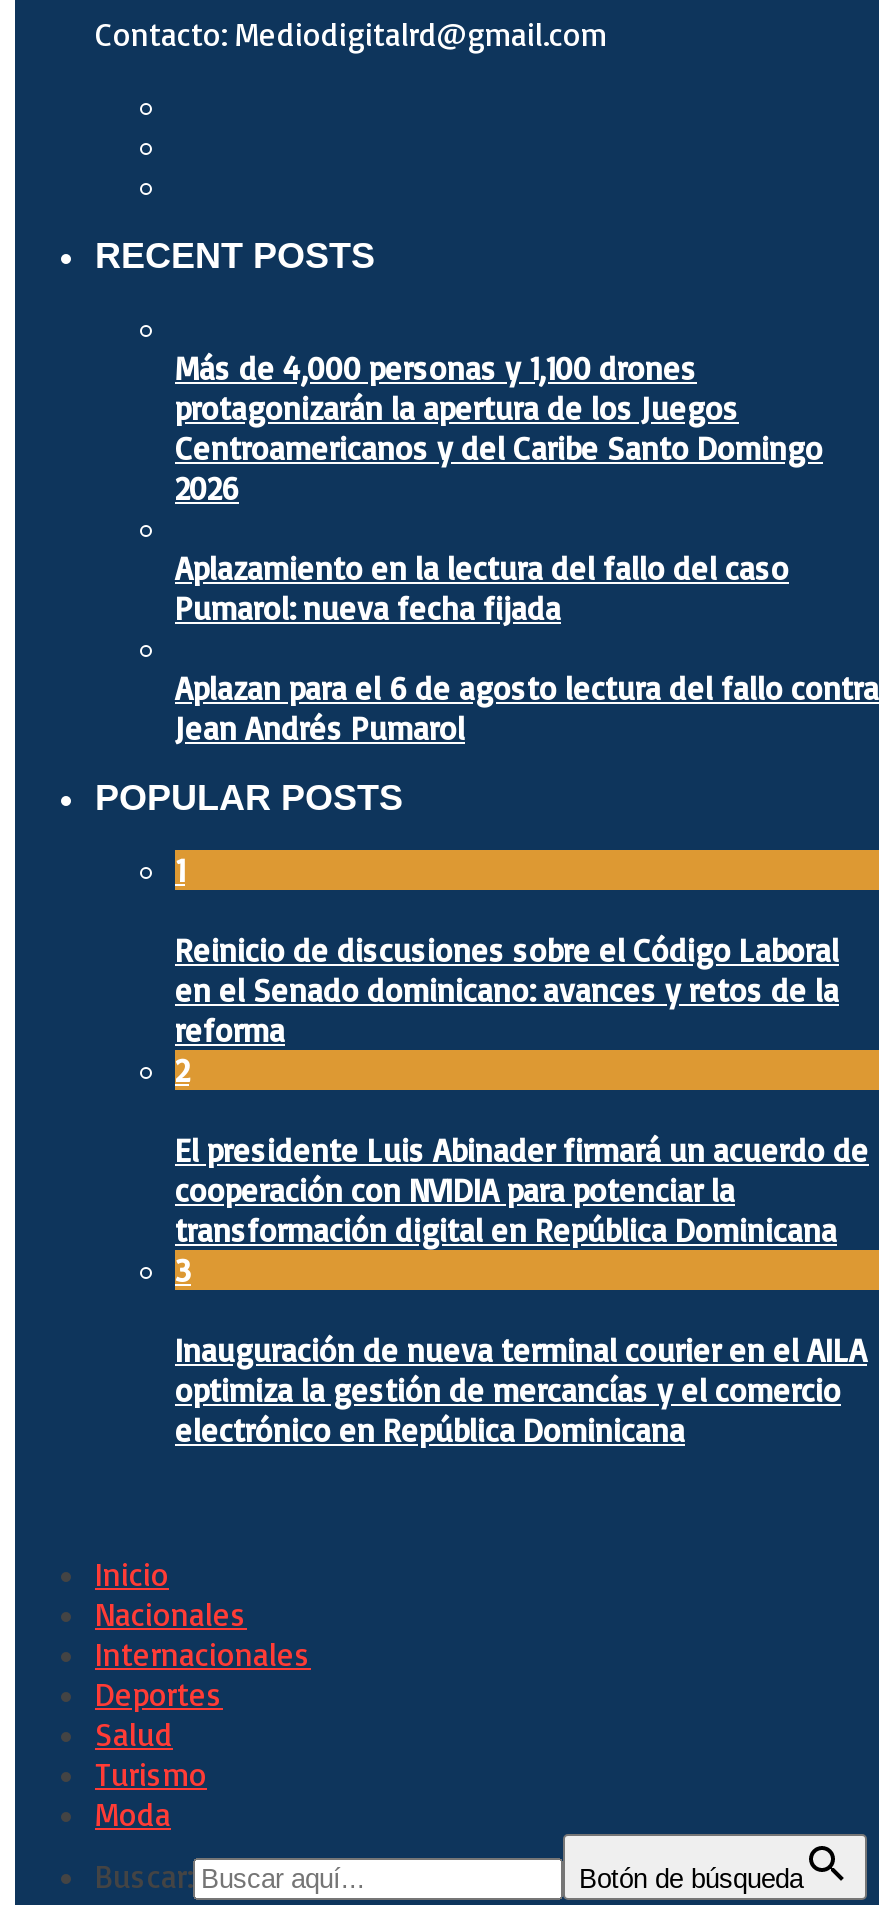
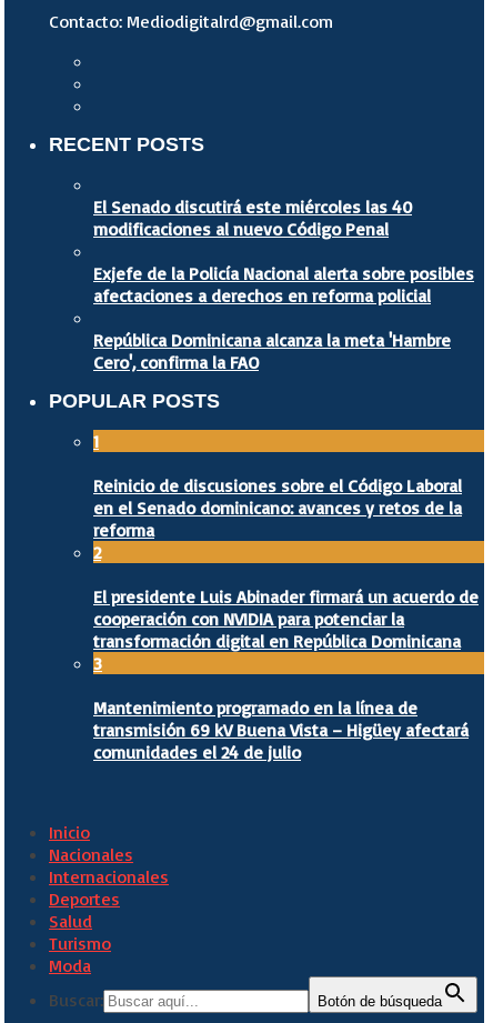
[175,348,823,508] Más de 4,000 personas y 1,100 drones | protagonizarán la apertura de los Juegos | Centroamericanos y del Caribe Santo Domingo | 2026 -> [93,195,412,240] El Senado discutirá este miércoles las 40 | modificaciones al nuevo Código Penal
[175,548,789,628] Aplazamiento en la lectura del fallo del caso | Pumarol: nueva fecha fijada -> [93,262,474,306] Exjefe de la Policía Nacional alerta sobre posibles | afectaciones a derechos en reforma policial
[175,668,879,748] Aplazan para el 6 de agosto lectura del fallo contra | Jean Andrés Pumarol -> [93,329,451,373] República Dominicana alcanza la meta 'Hambre | Cero', confirma la FAO
[175,1330,867,1450] Inauguración de nueva terminal courier en el AILA | optimiza la gestión de mercancías y el comercio | electrónico en República Dominicana -> [93,696,469,763] Mantenimiento programado en la línea de | transmisión 69 kV Buena Vista – Higüey afectará | comunidades el 24 de julio

